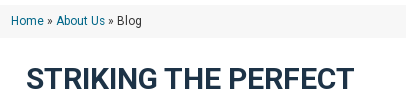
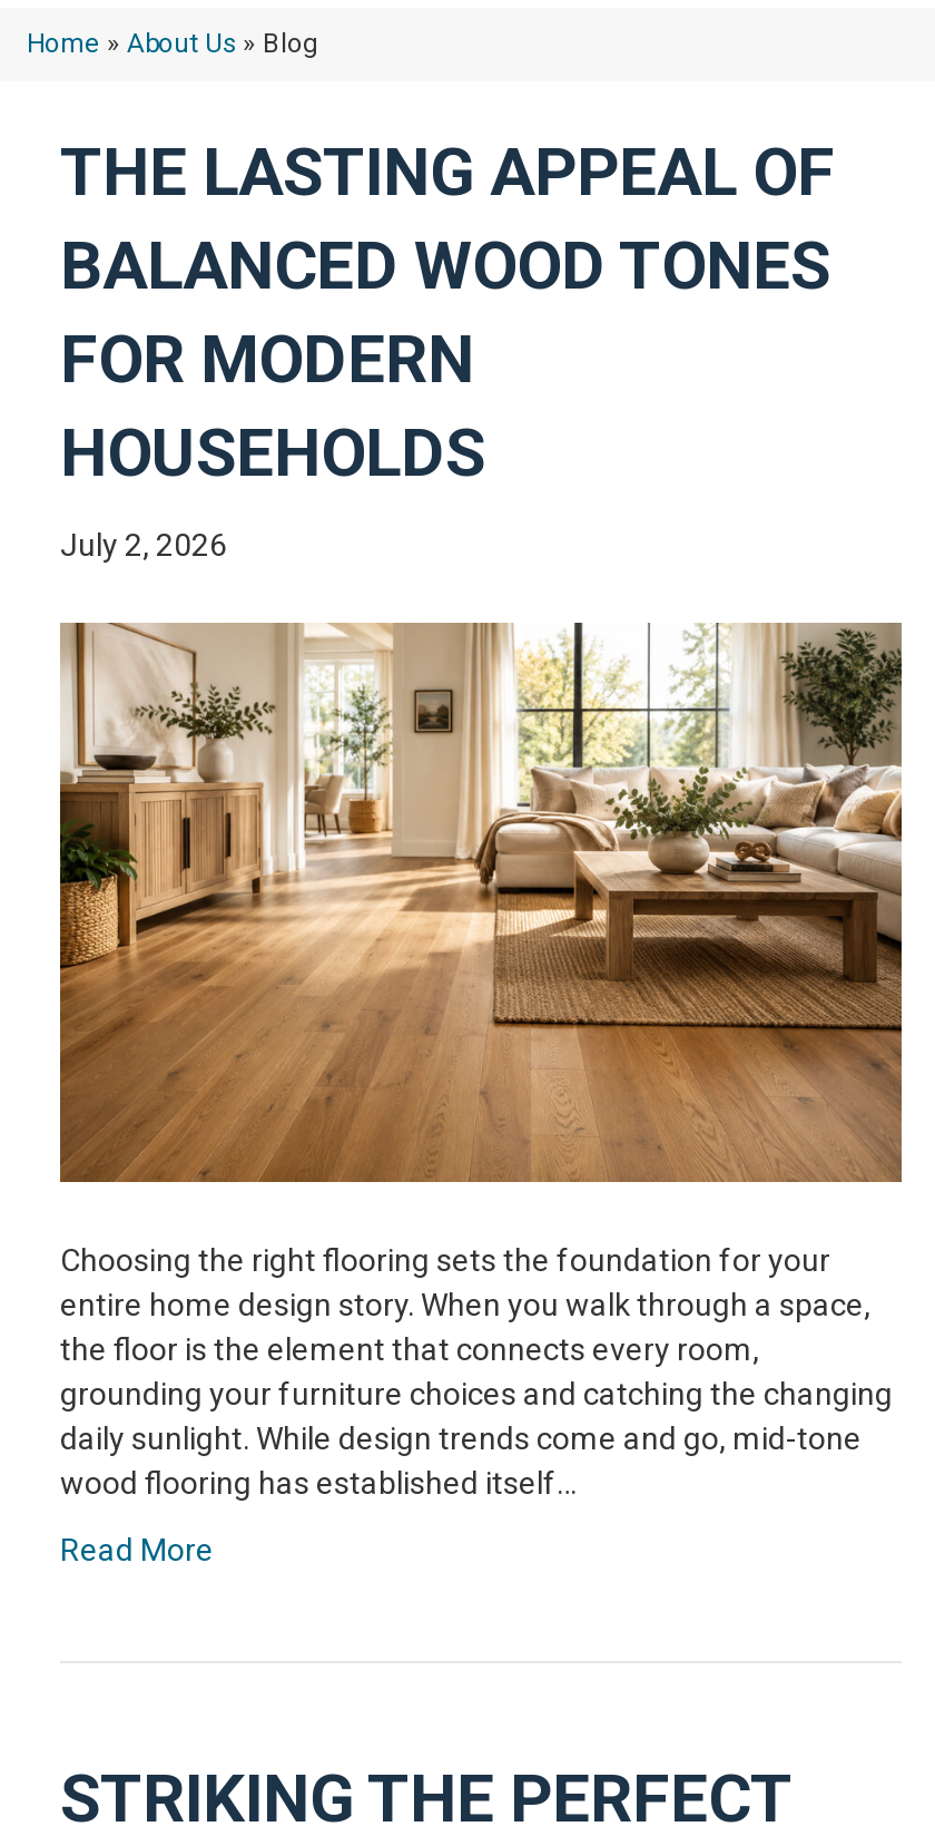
none -> [58,621,904,1569] [image] | Choosing the right flooring sets the foundation for your | entire home design story. When you walk through a space, | the floor is the element that connects every room, | grounding your furniture choices and catching the changing | daily sunlight. While design trends come and go, mid-tone | wood flooring has established itself… | Read More
none -> [60,131,835,561] THE LASTING APPEAL OF | BALANCED WOOD TONES | FOR MODERN | HOUSEHOLDS | July 2, 2026

